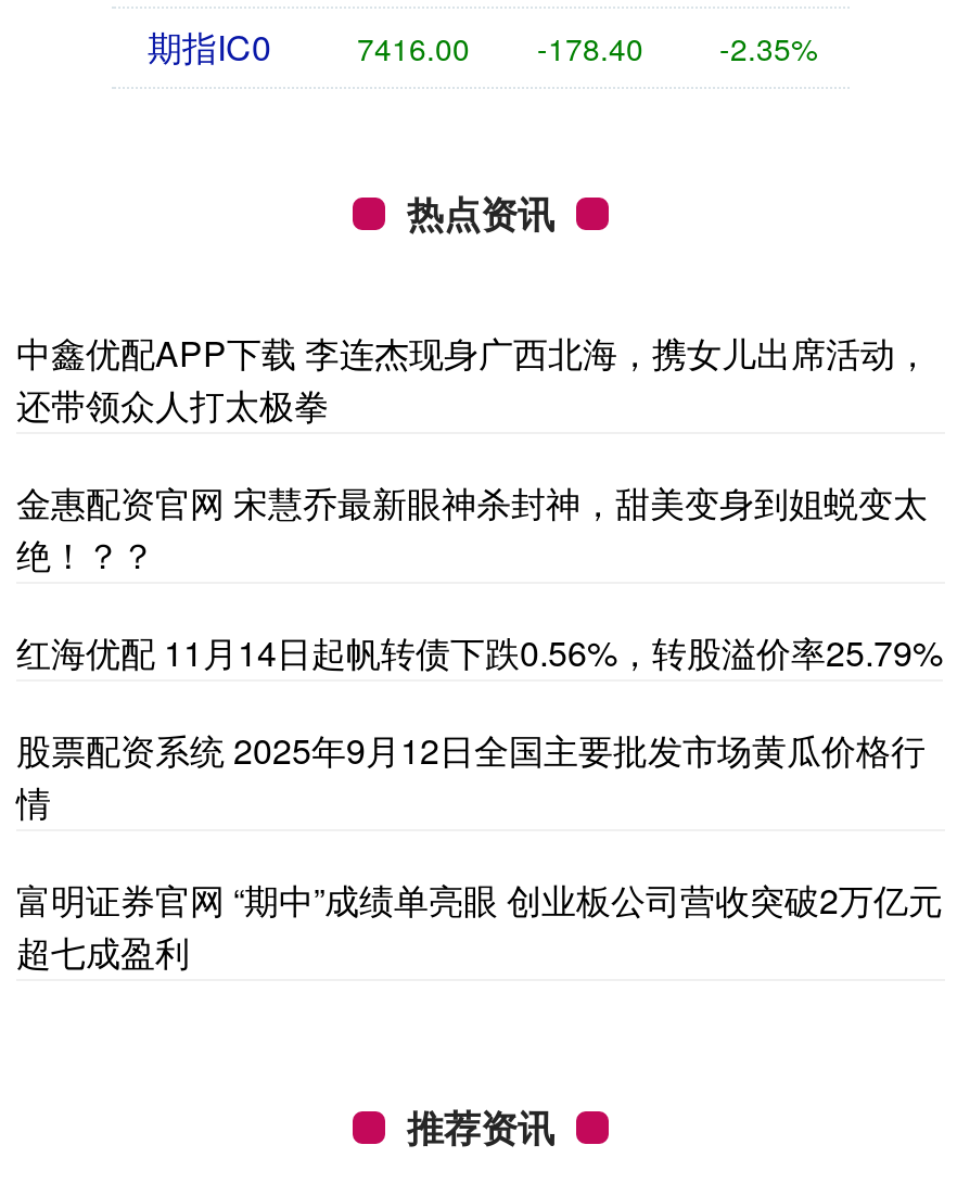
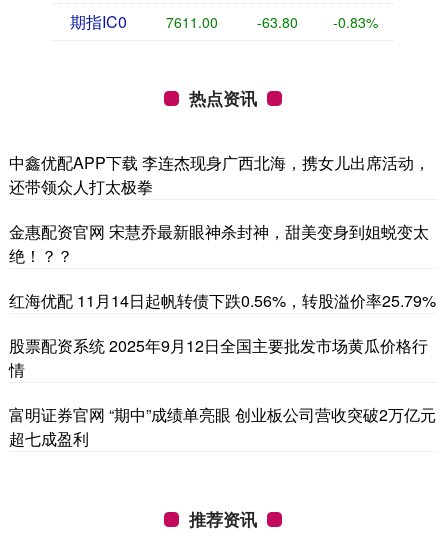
[357,26,470,69] 7416.00 -> [166,12,218,32] 7611.00
[537,26,643,69] -178.40 -> [257,12,298,32] -63.80
[719,26,817,69] -2.35% -> [333,12,378,32] -0.83%

